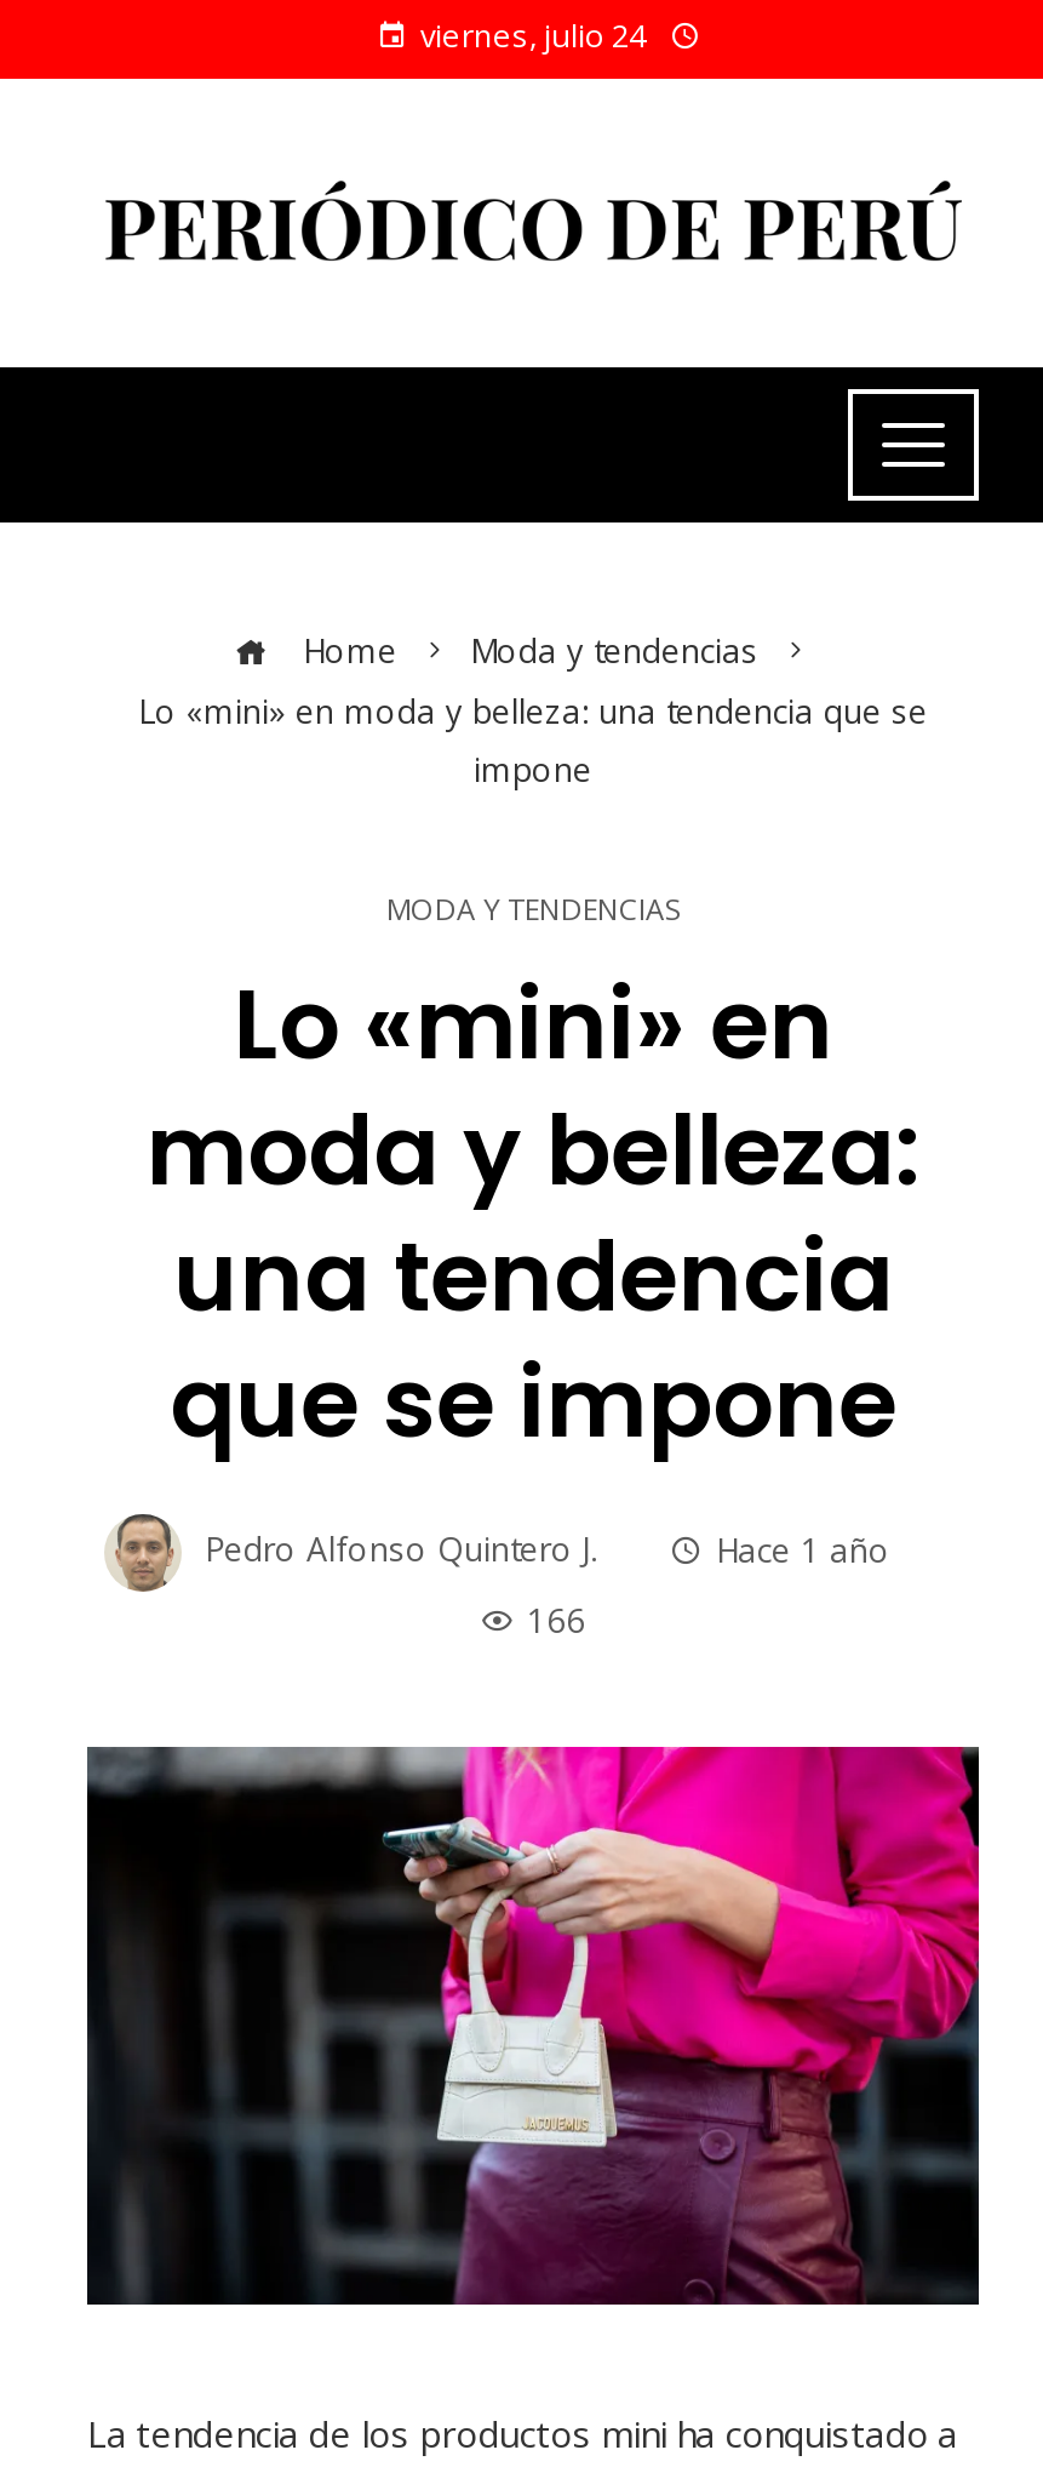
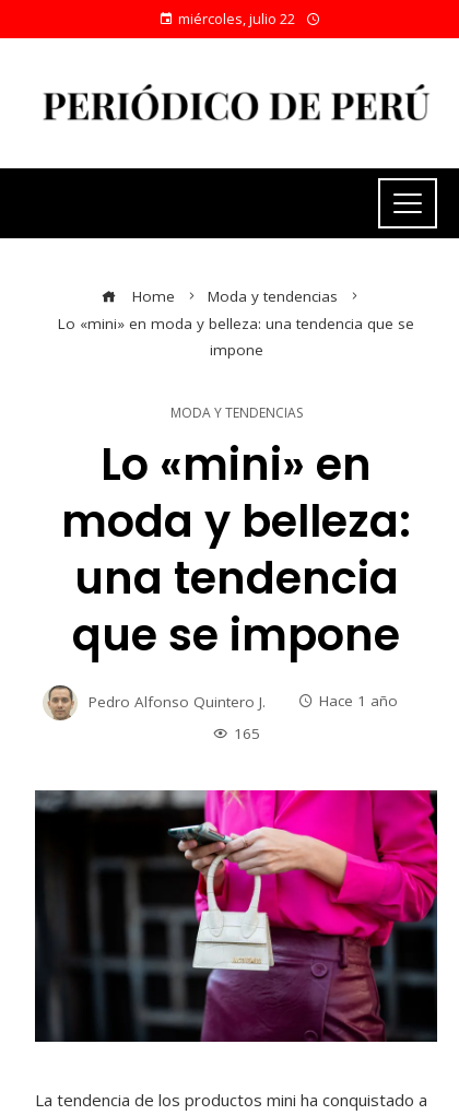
[420,13,646,57] viernes, julio 24 -> [178,9,295,28] miércoles, julio 22
[527,1599,585,1643] 166 -> [233,723,260,743] 165

